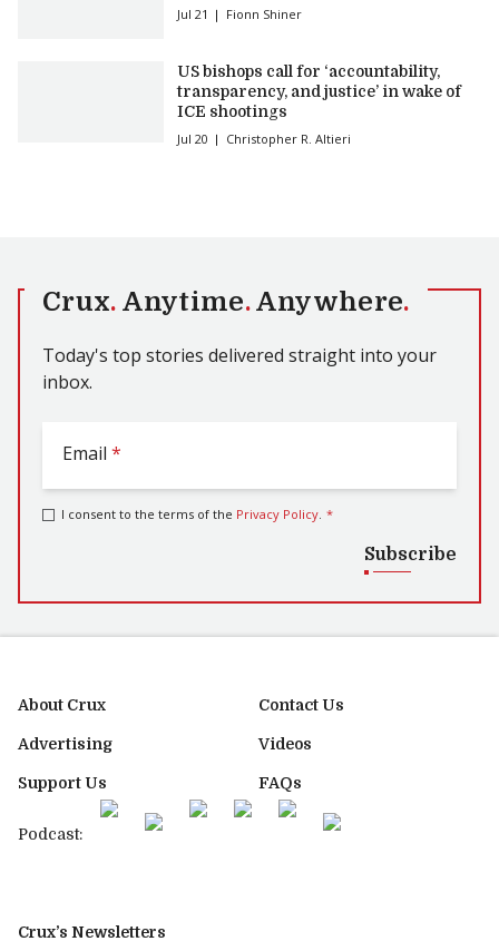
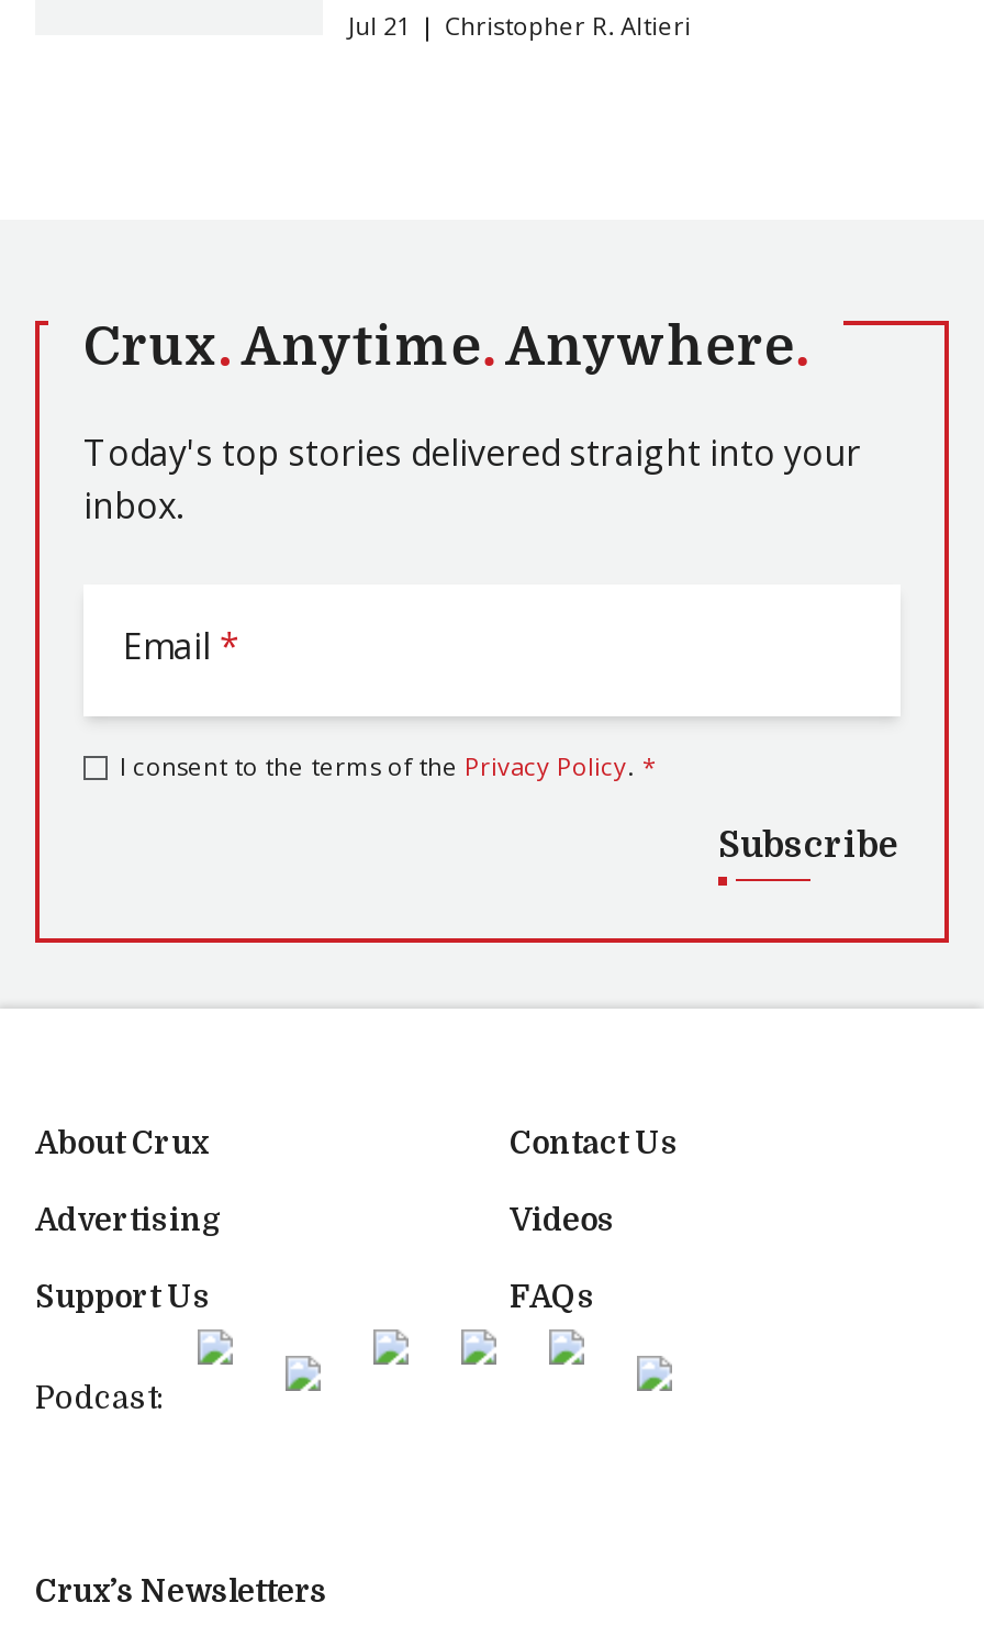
[177,6,461,147] Fionn Shiner | US bishops call for ‘accountability, | transparency, and justice’ in wake of | ICE shootings | Jul 20 -> none

